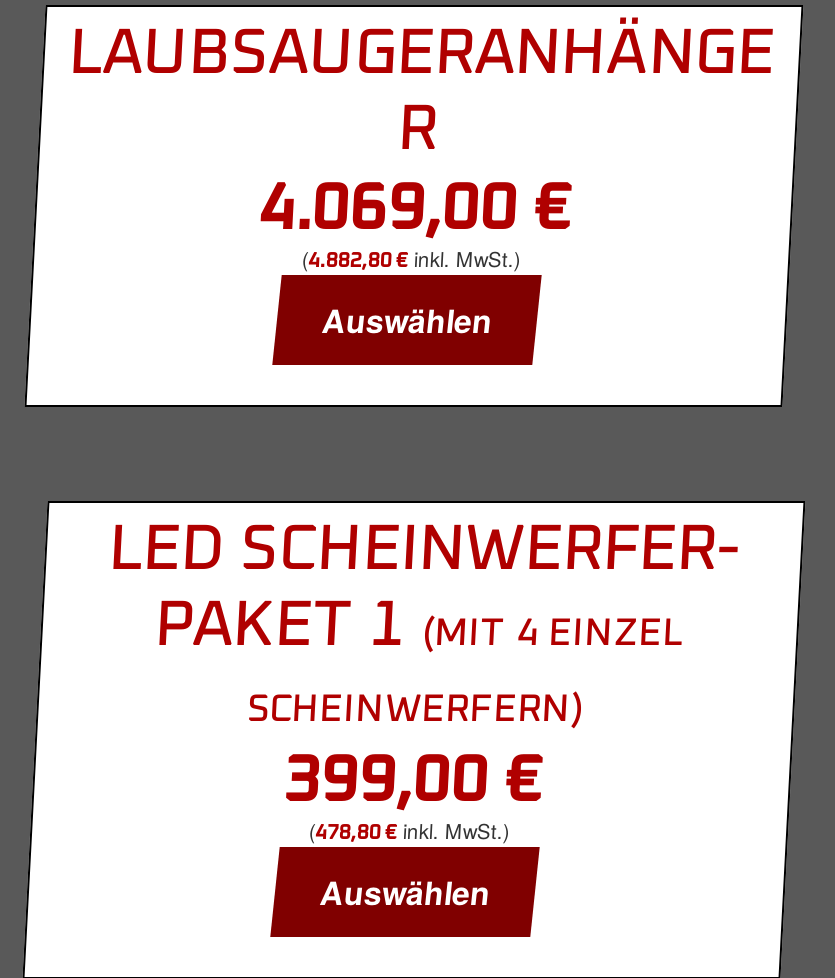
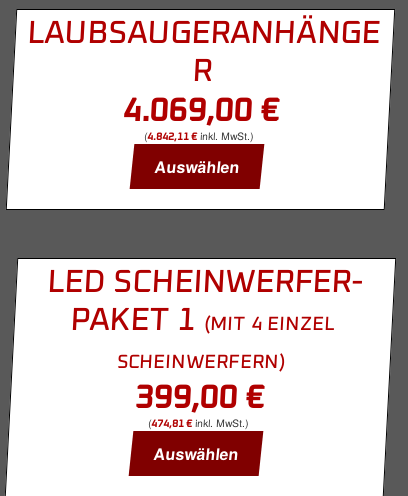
[300,243,520,273] (4.882,80€inkl. MwSt.) -> [144,128,253,143] (4.842,11€inkl. MwSt.)
[307,815,509,845] (478,80€inkl. MwSt.) -> [147,415,248,430] (474,81€inkl. MwSt.)

